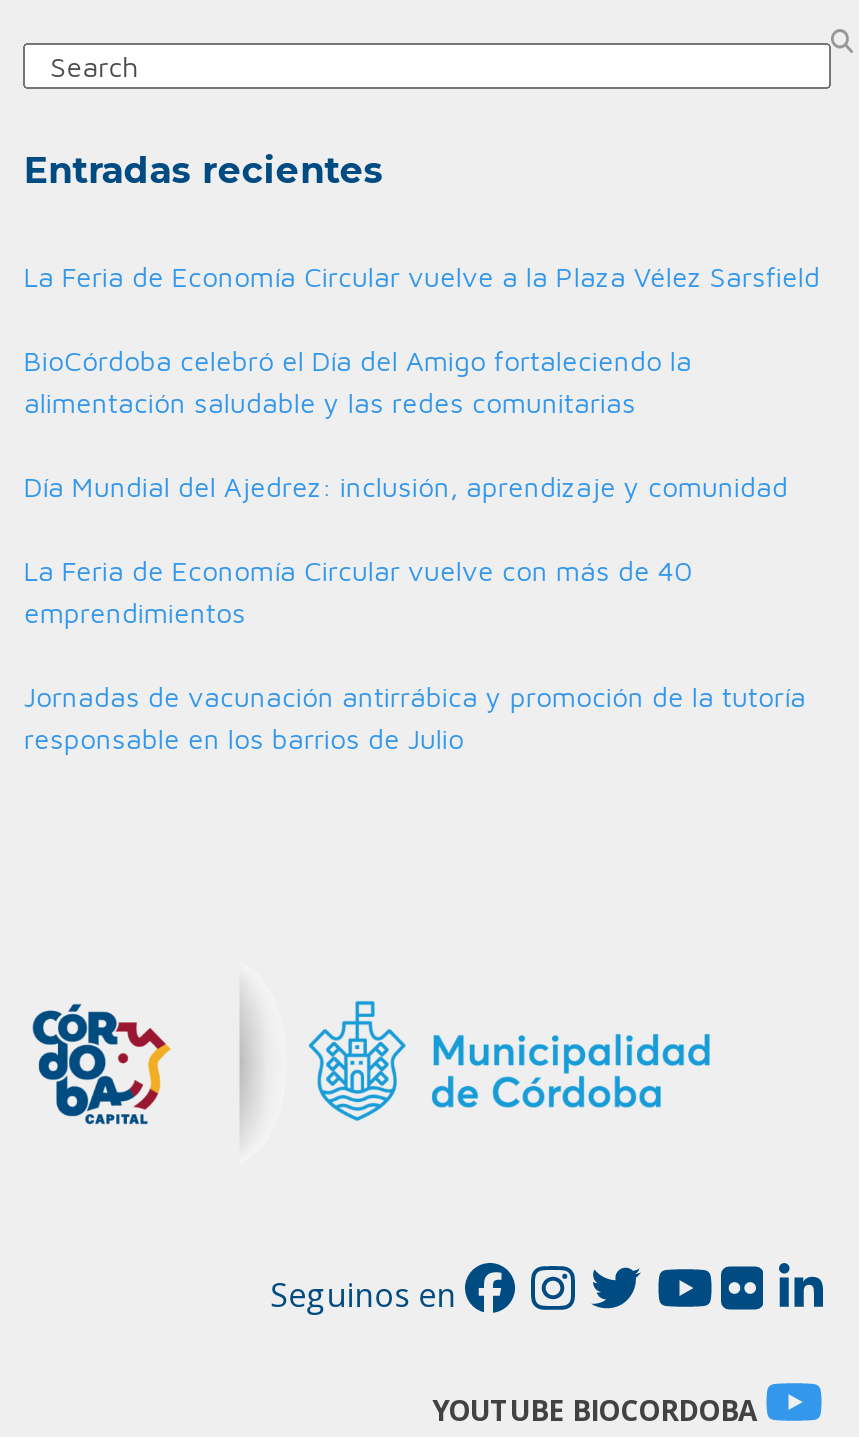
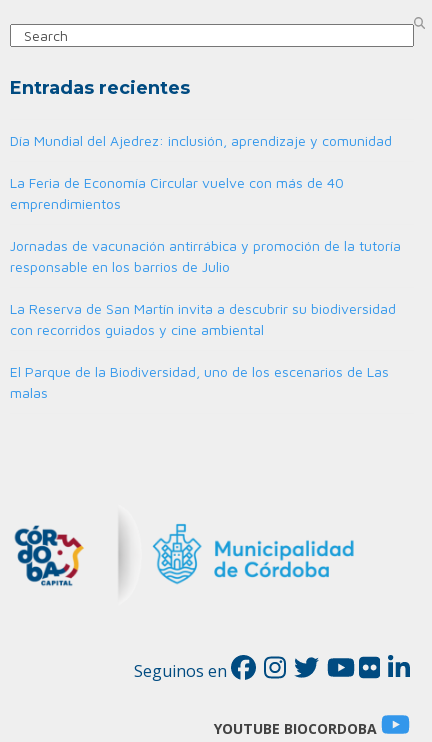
[24,259,820,419] La Feria de Economía Circular vuelve a la Plaza Vélez Sarsfield | BioCórdoba celebró el Día del Amigo fortaleciendo la | alimentación saludable y las redes comunitarias -> none
moved [24,469,806,755] -> [10,132,401,275]: Día Mundial del Ajedrez: inclusión, aprendizaje y comunidad | La Feria de Economía Circular vuelve con más de 40 | emprendimientos | Jornadas de vacunación antirrábica y promoción de la tutoría | responsable en los barrios de Julio
none -> [10,300,396,401] La Reserva de San Martín invita a descubrir su biodiversidad | con recorridos guiados y cine ambiental | El Parque de la Biodiversidad, uno de los escenarios de Las | malas

